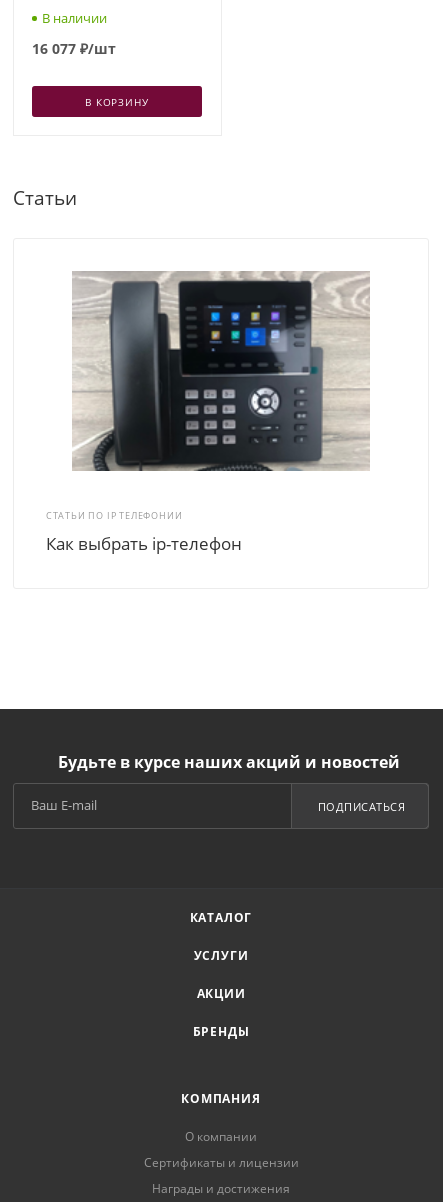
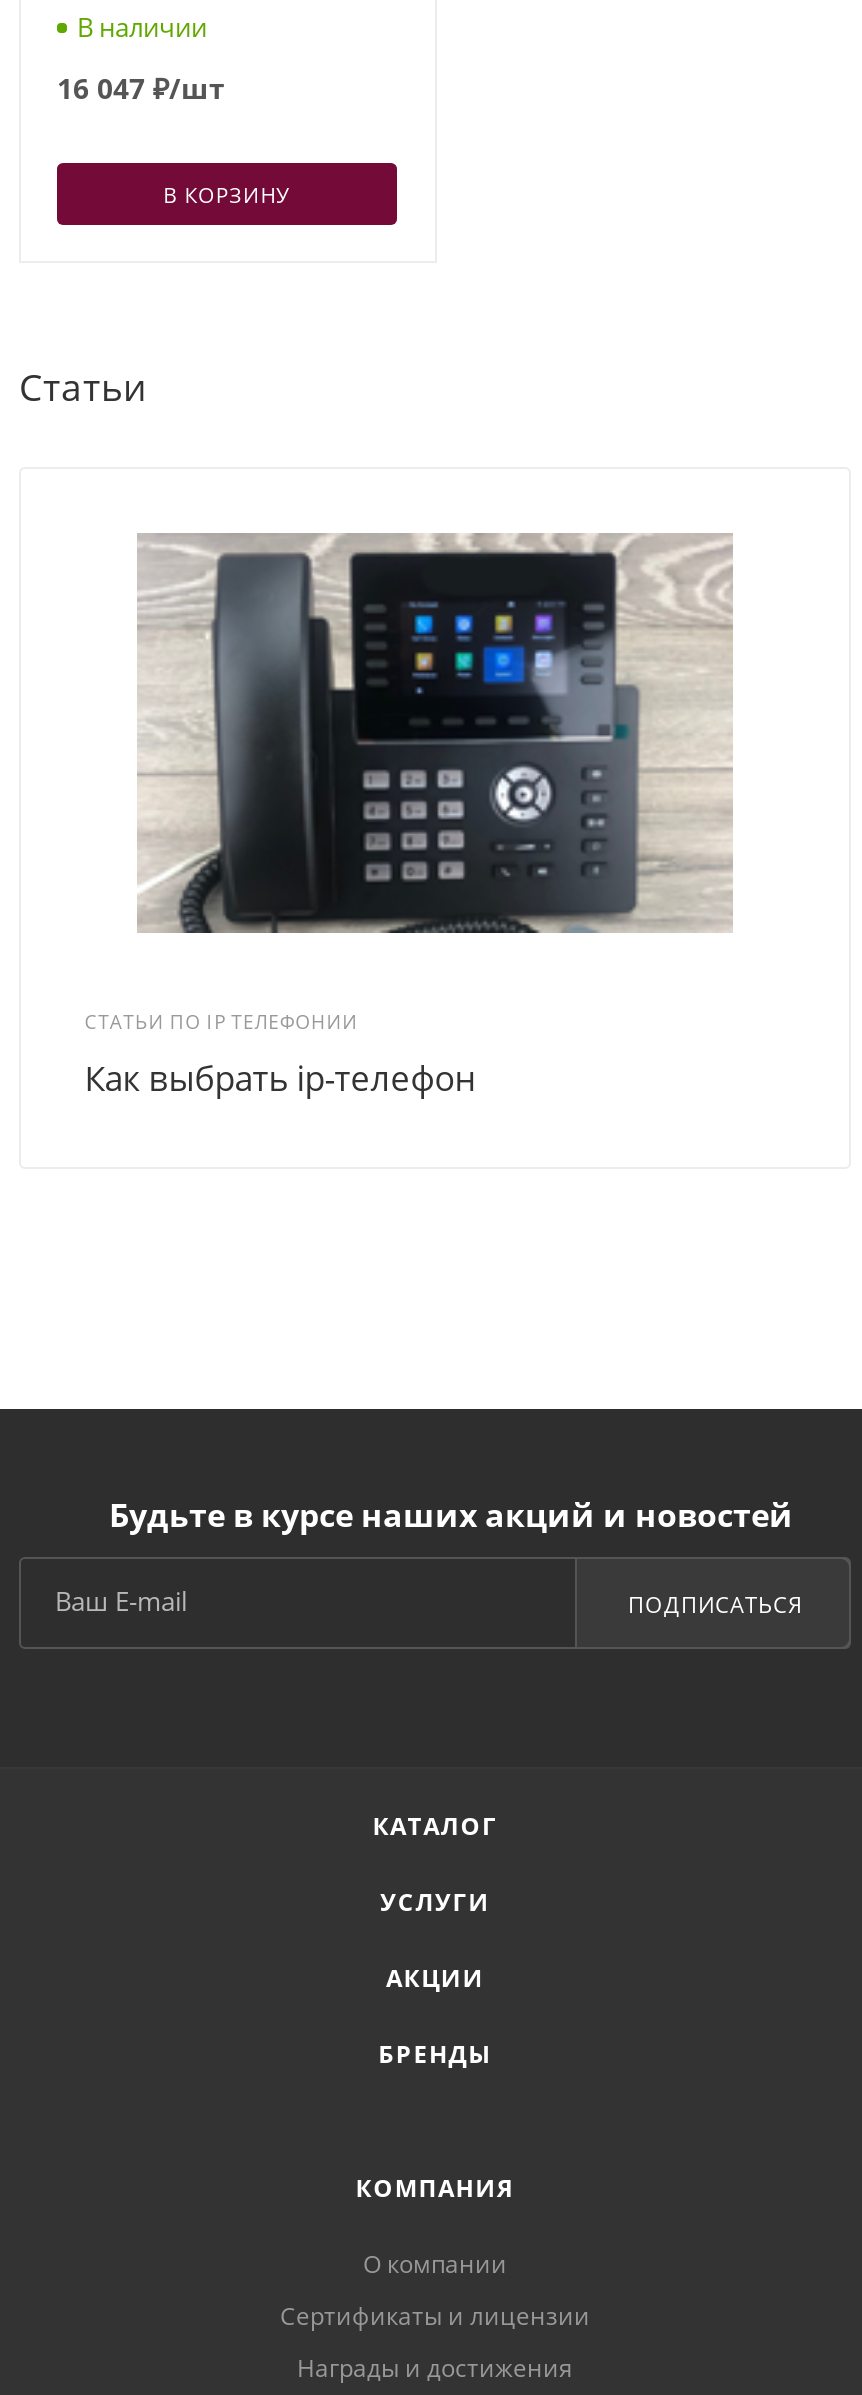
[32,39,116,58] 16 077 ₽/шт -> [57,69,225,107] 16 047 ₽/шт

